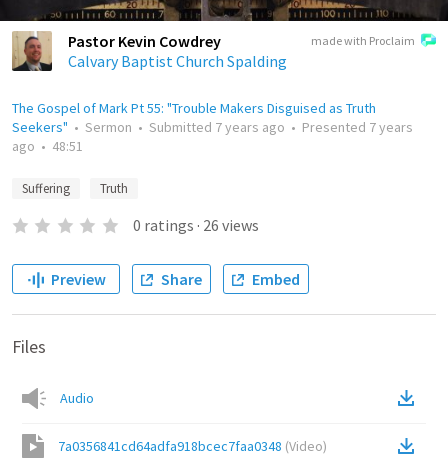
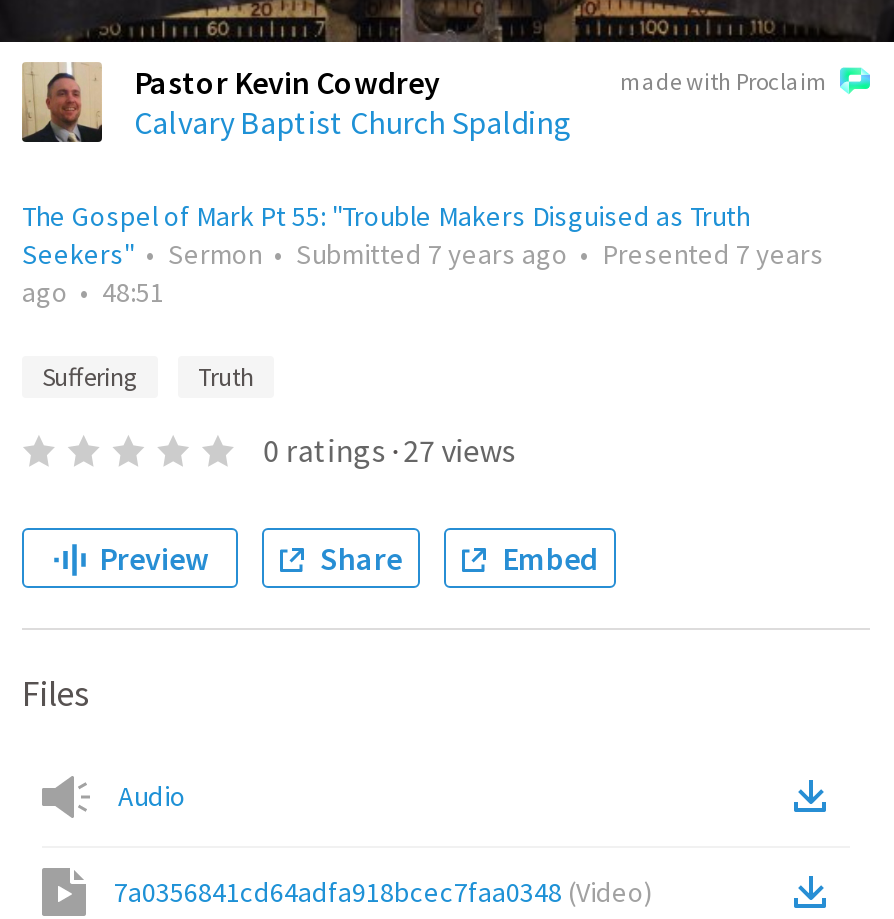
[133,215,259,235] 0 ratings · 26 views -> [263,430,515,470] 0 ratings · 27 views

